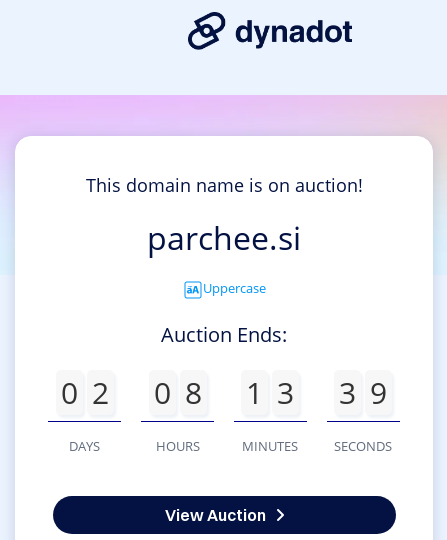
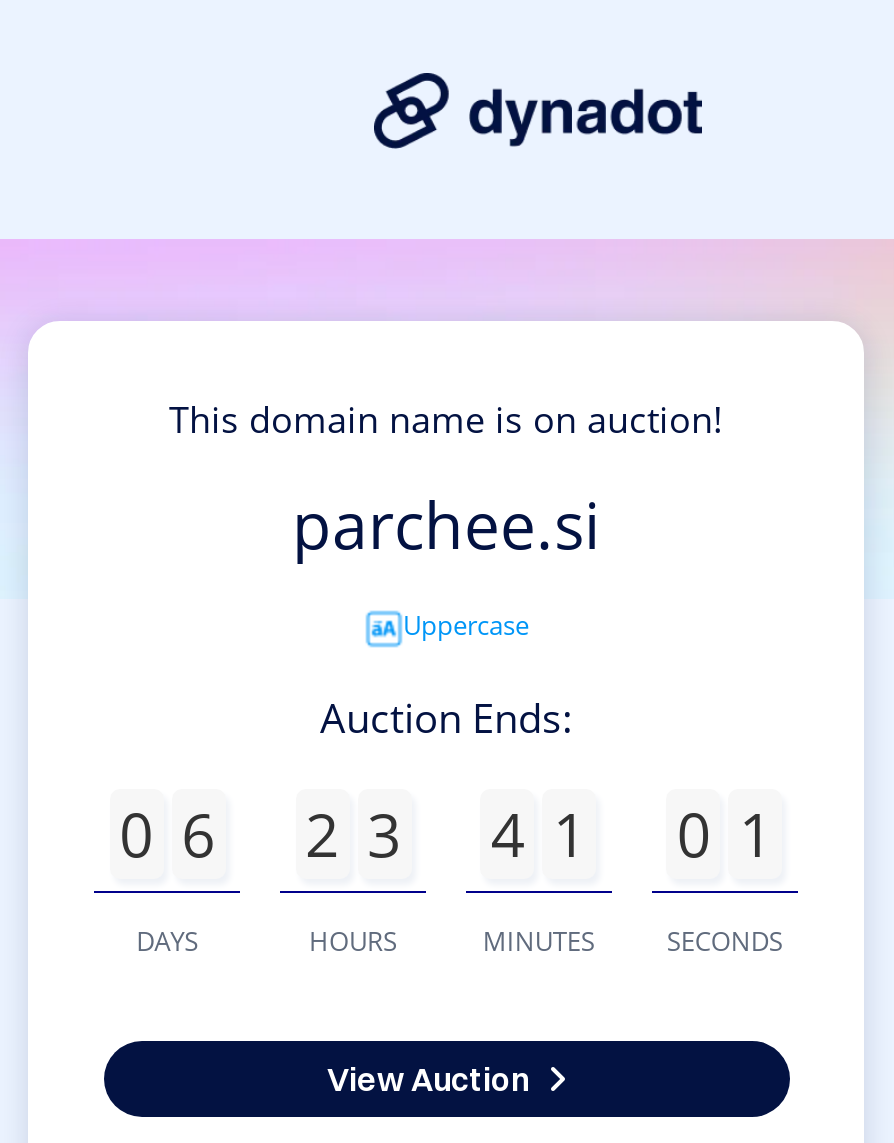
[61,372,109,413] 0 2 -> [119,793,215,875] 0 6
[153,372,201,413] 0 8 -> [305,793,401,875] 2 3
[246,372,294,413] 1 3 -> [491,793,587,875] 4 1
[339,372,387,413] 3 9 -> [677,793,773,875] 0 1

